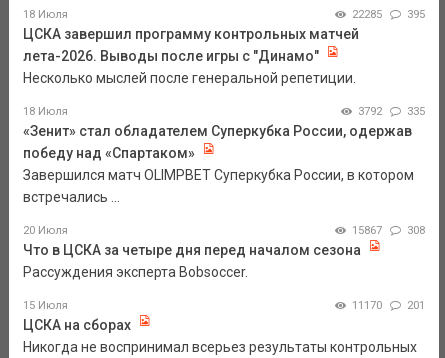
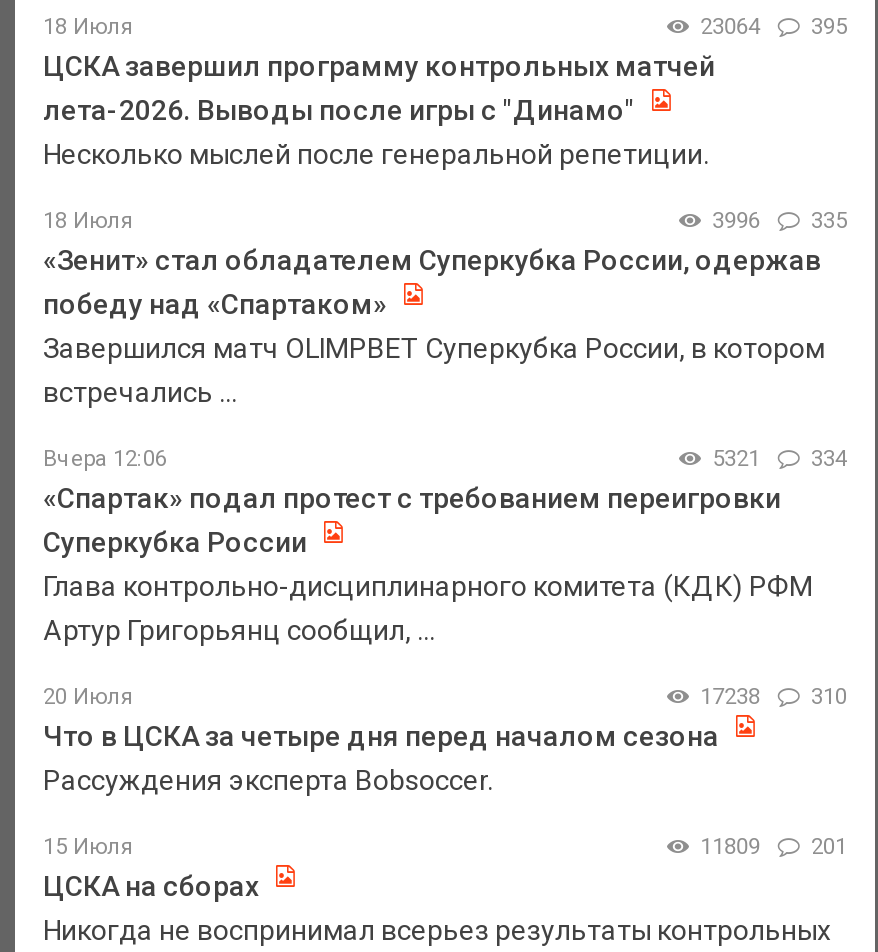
[352,8,425,21] 22285 395 -> [700,14,847,40] 23064 395
[358,105,425,118] 3792 335 -> [712,208,847,234] 3996 335
none -> [43,446,847,646] Вчера 12:06 | 5321 | 334 | «Спартак» подал протест с требованием переигровки | Суперкубка России | Глава контрольно-дисциплинарного комитета (КДК) РФМ | Артур Григорьянц сообщил, ...
[352,224,385,237] 15867 -> [700,684,766,710] 17238
[407,224,425,237] 308 -> [811,684,847,710] 310
[352,299,425,312] 11170 201 -> [700,834,847,860] 11809 201

